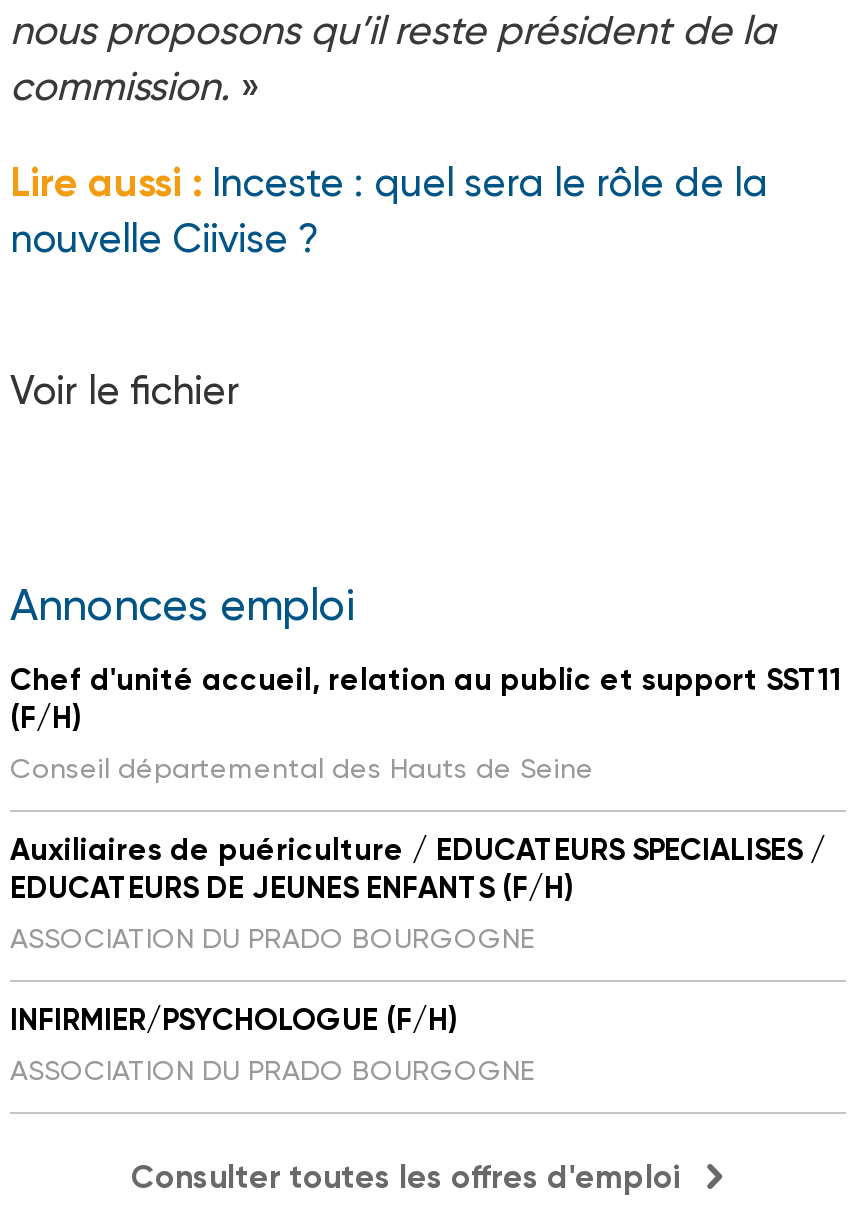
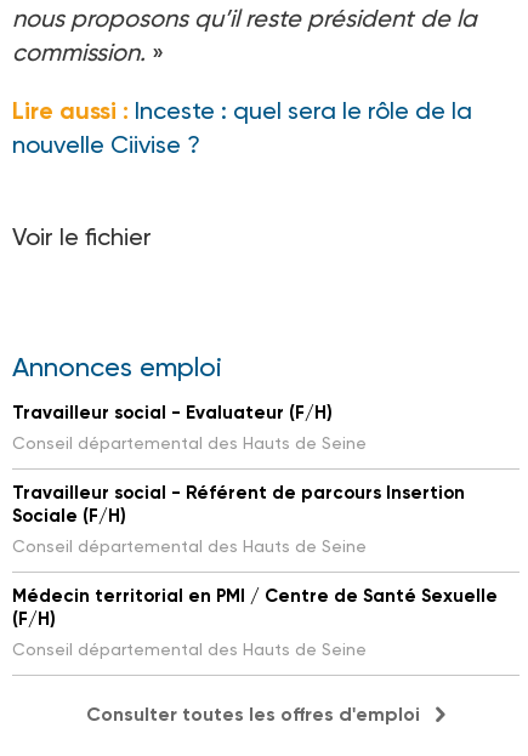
[10,662,842,698] Chef d'unité accueil, relation au public et support SST11 -> [12,402,498,607] Travailleur social - Evaluateur (F/H) | Conseil départemental des Hauts de Seine | Travailleur social - Référent de parcours Insertion | Sociale (F/H) | Conseil départemental des Hauts de Seine | Médecin territorial en PMI / Centre de Santé Sexuelle
moved [10,700,594,784] -> [12,608,367,659]: (F/H) | Conseil départemental des Hauts de Seine
[10,832,826,1086] Auxiliaires de puériculture / EDUCATEURS SPECIALISES / | EDUCATEURS DE JEUNES ENFANTS (F/H) | ASSOCIATION DU PRADO BOURGOGNE | INFIRMIER/PSYCHOLOGUE (F/H) | ASSOCIATION DU PRADO BOURGOGNE -> none

